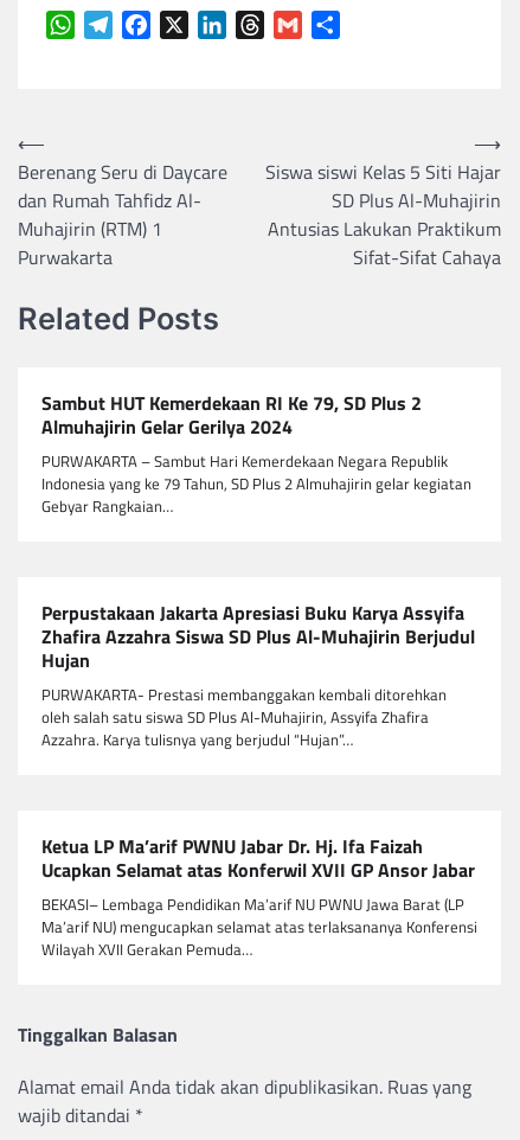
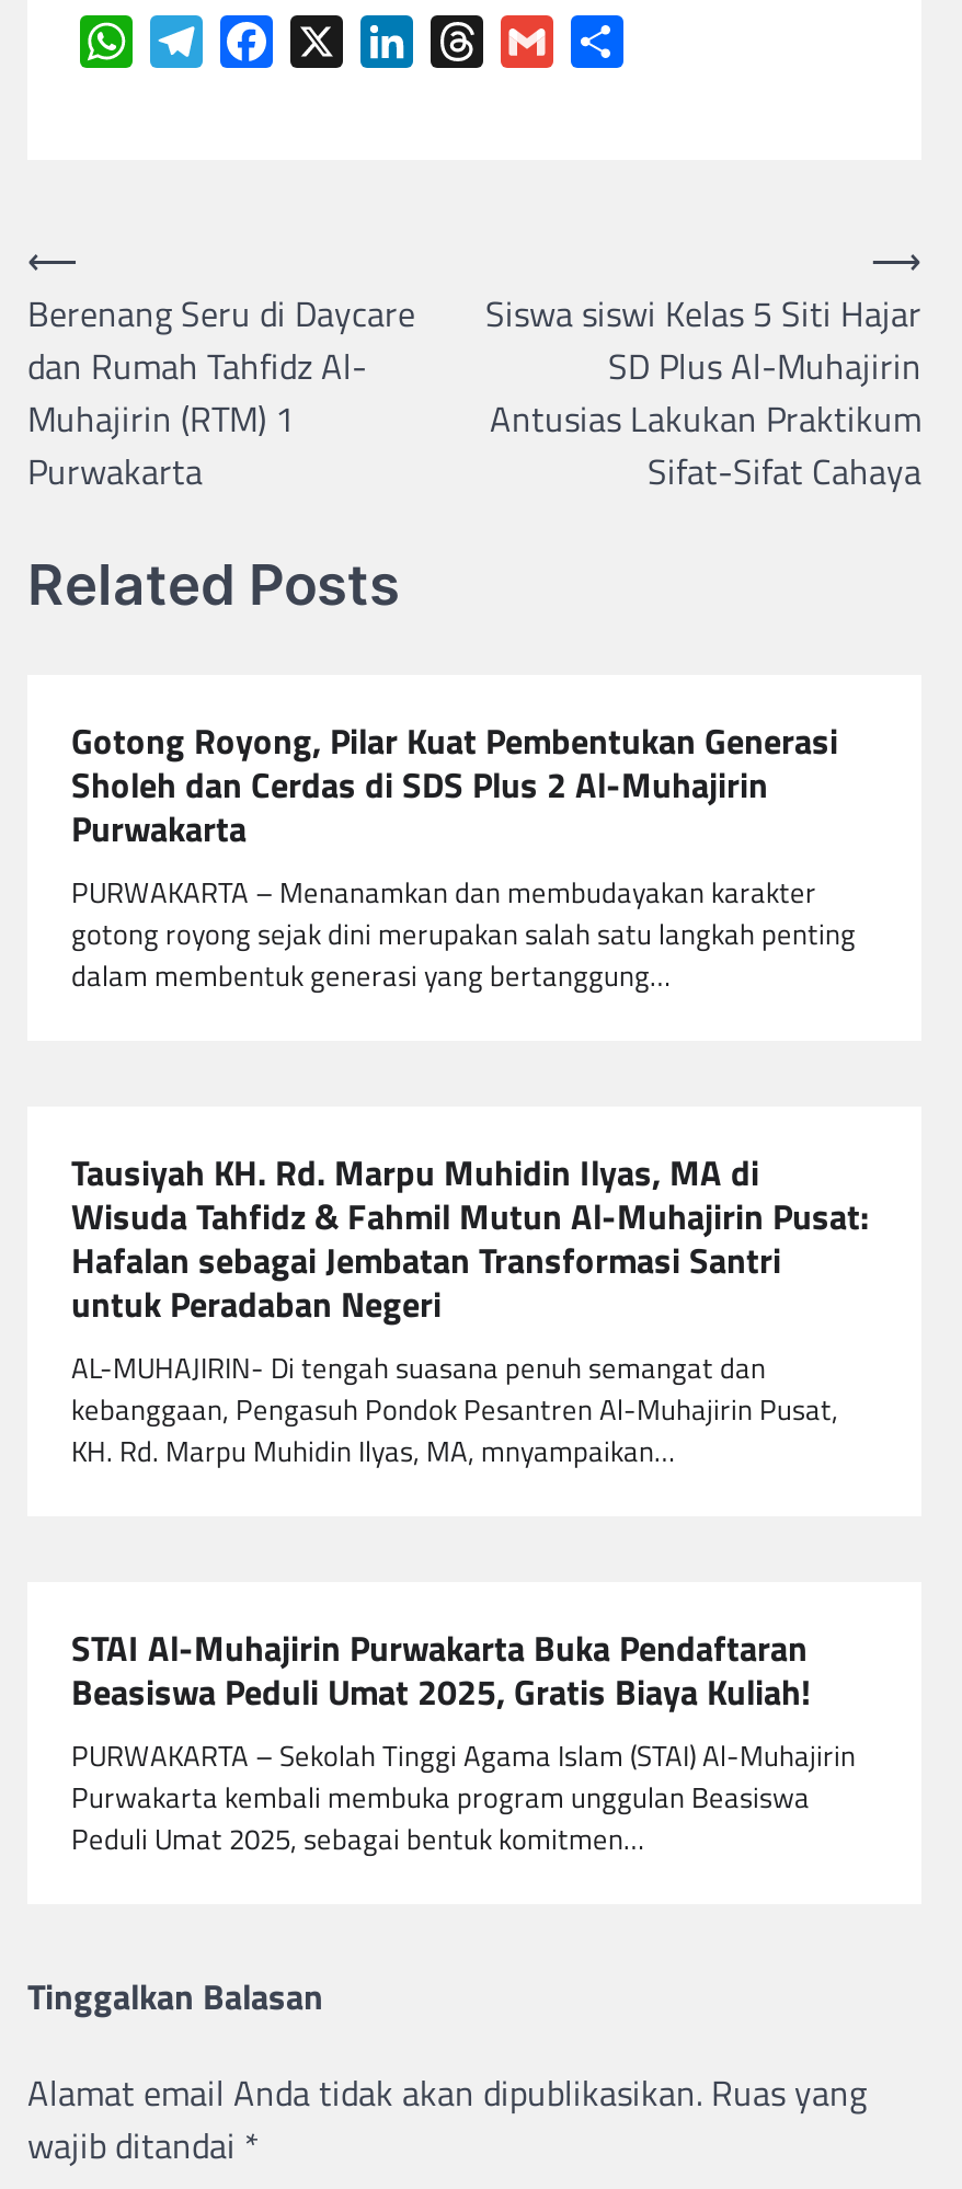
[41,389,471,518] Sambut HUT Kemerdekaan RI Ke 79, SD Plus 2 | Almuhajirin Gelar Gerilya 2024 | PURWAKARTA – Sambut Hari Kemerdekaan Negara Republik | Indonesia yang ke 79 Tahun, SD Plus 2 Almuhajirin gelar kegiatan | Gebyar Rangkaian… -> [71,714,856,997] Gotong Royong, Pilar Kuat Pembentukan Generasi | Sholeh dan Cerdas di SDS Plus 2 Al-Muhajirin | Purwakarta | PURWAKARTA – Menanamkan dan membudayakan karakter | gotong royong sejak dini merupakan salah satu langkah penting | dalam membentuk generasi yang bertanggung…
[41,598,475,751] Perpustakaan Jakarta Apresiasi Buku Karya Assyifa | Zhafira Azzahra Siswa SD Plus Al-Muhajirin Berjudul | Hujan | PURWAKARTA- Prestasi membanggakan kembali ditorehkan | oleh salah satu siswa SD Plus Al-Muhajirin, Assyifa Zhafira | Azzahra. Karya tulisnya yang berjudul “Hujan”… -> [71,1146,869,1472] Tausiyah KH. Rd. Marpu Muhidin Ilyas, MA di | Wisuda Tahfidz & Fahmil Mutun Al-Muhajirin Pusat: | Hafalan sebagai Jembatan Transformasi Santri | untuk Peradaban Negeri | AL-MUHAJIRIN- Di tengah suasana penuh semangat dan | kebanggaan, Pengasuh Pondok Pesantren Al-Muhajirin Pusat, | KH. Rd. Marpu Muhidin Ilyas, MA, mnyampaikan…
[41,832,477,961] Ketua LP Ma’arif PWNU Jabar Dr. Hj. Ifa Faizah | Ucapkan Selamat atas Konferwil XVII GP Ansor Jabar | BEKASI– Lembaga Pendidikan Ma’arif NU PWNU Jawa Barat (LP | Ma’arif NU) mengucapkan selamat atas terlaksananya Konferensi | Wilayah XVII Gerakan Pemuda… -> [71,1621,856,1860] STAI Al-Muhajirin Purwakarta Buka Pendaftaran | Beasiswa Peduli Umat 2025, Gratis Biaya Kuliah! | PURWAKARTA – Sekolah Tinggi Agama Islam (STAI) Al-Muhajirin | Purwakarta kembali membuka program unggulan Beasiswa | Peduli Umat 2025, sebagai bentuk komitmen…

